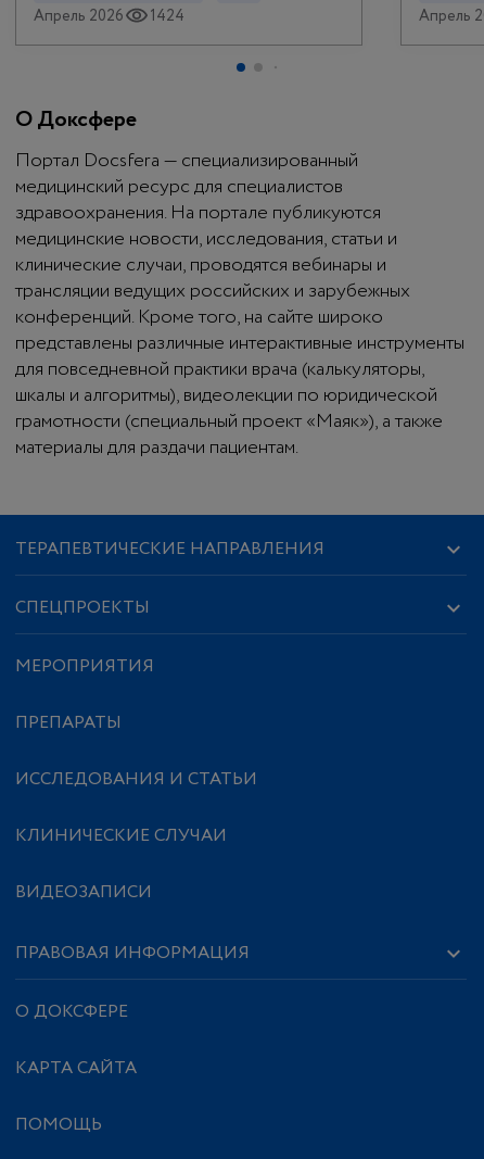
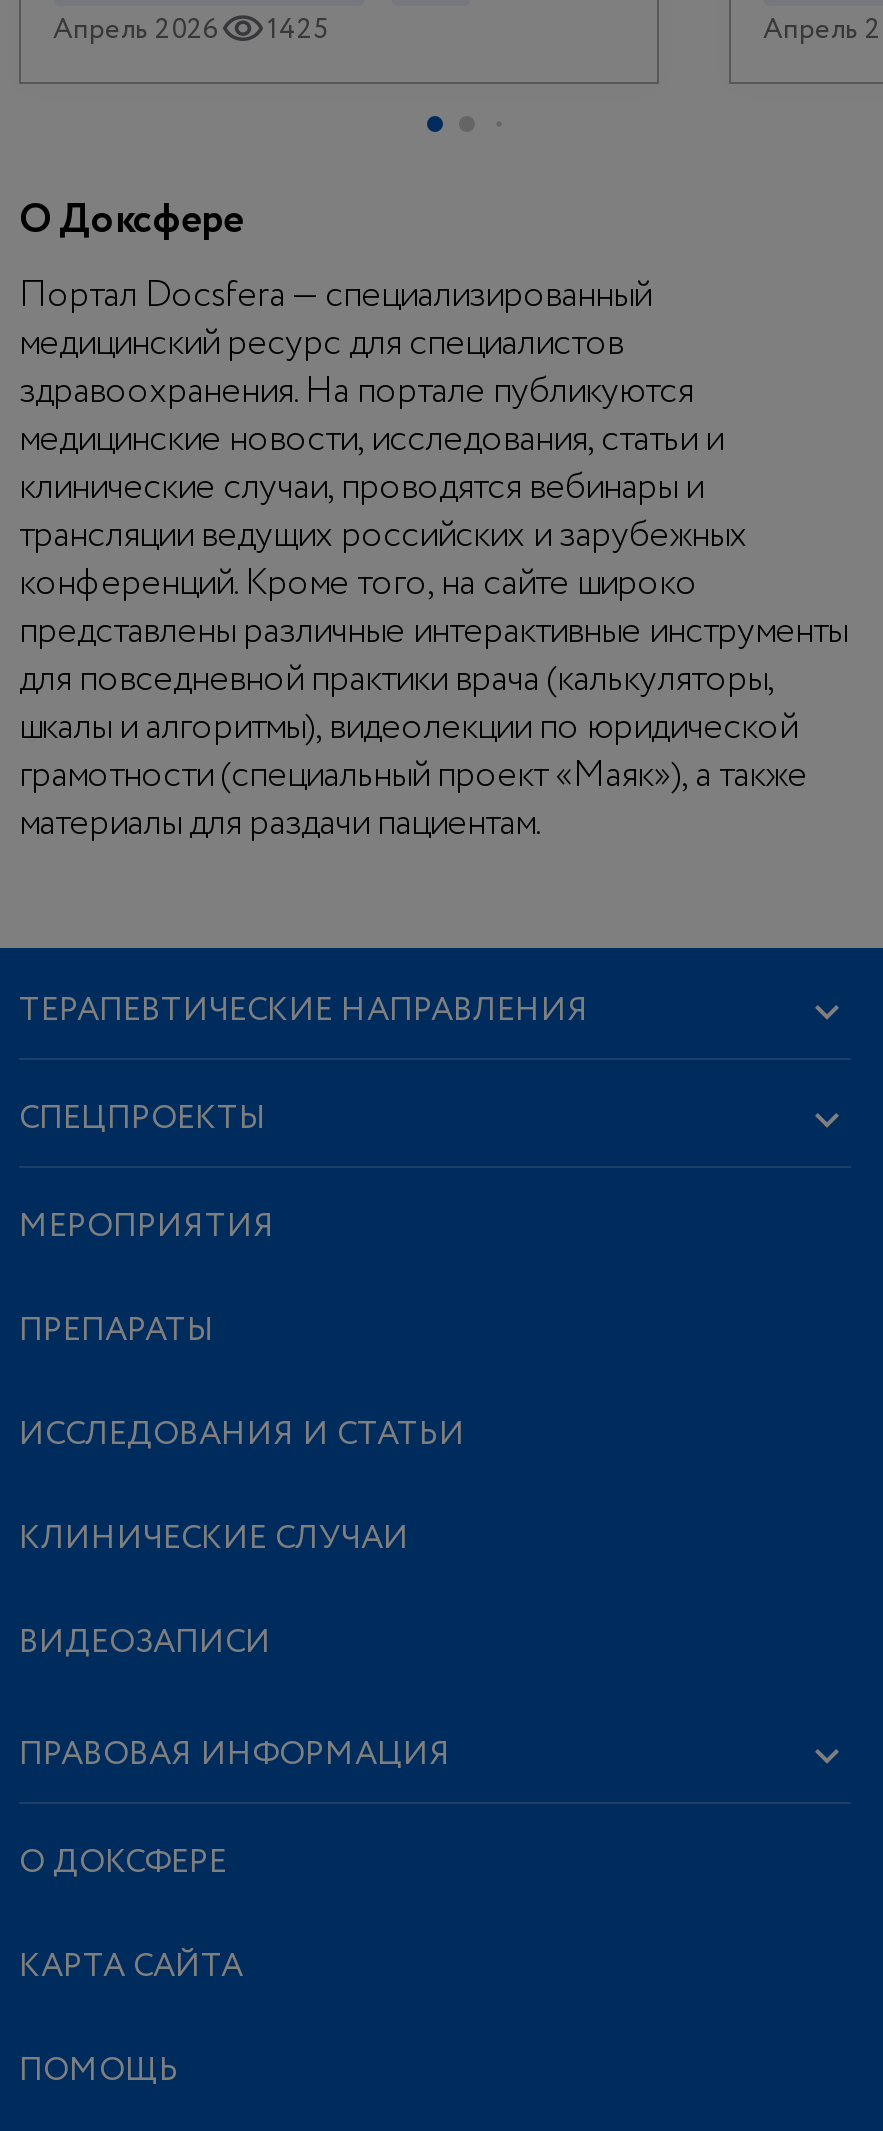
[34,5,184,27] Апрель 2026 1424 -> [53,10,327,50] Апрель 2026 1425

